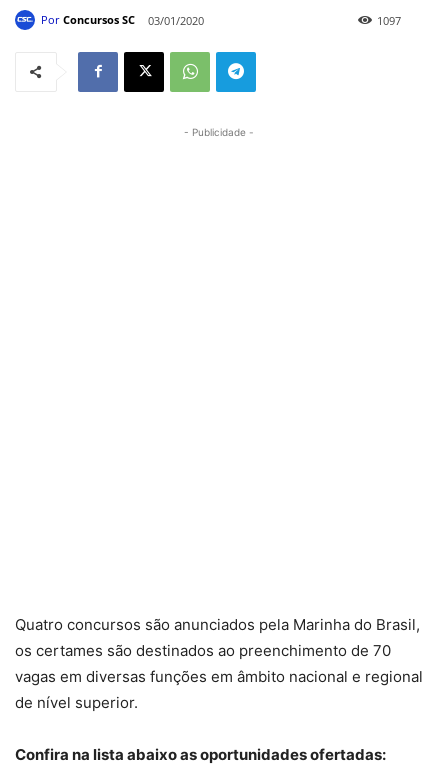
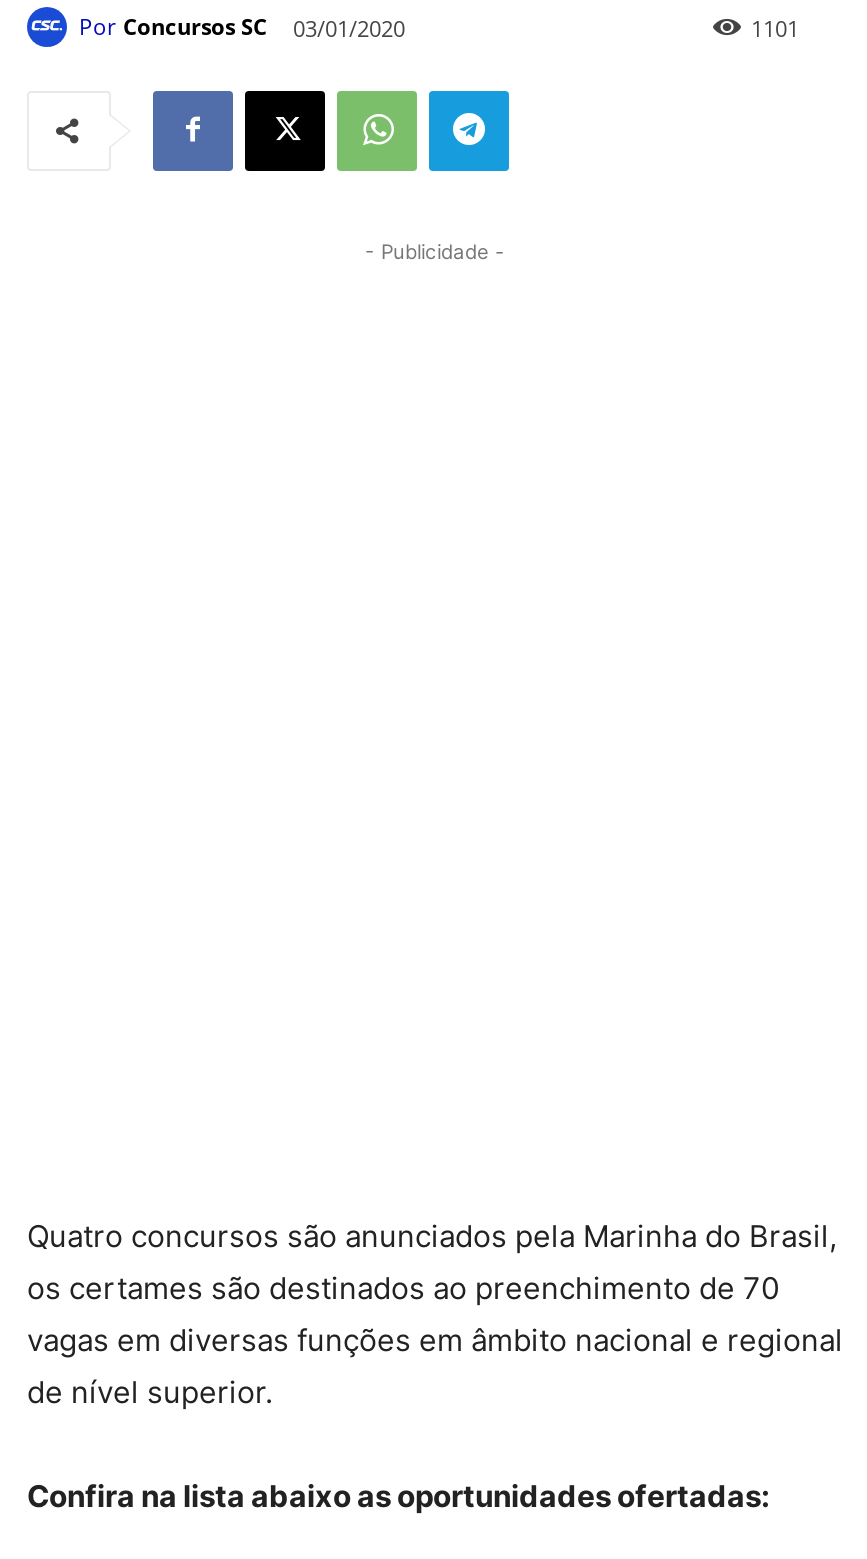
[377,13,401,28] 1097 -> [751,13,799,43] 1101

